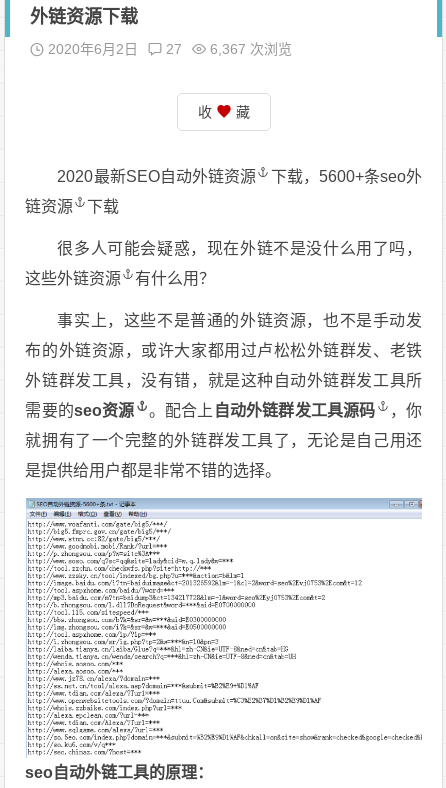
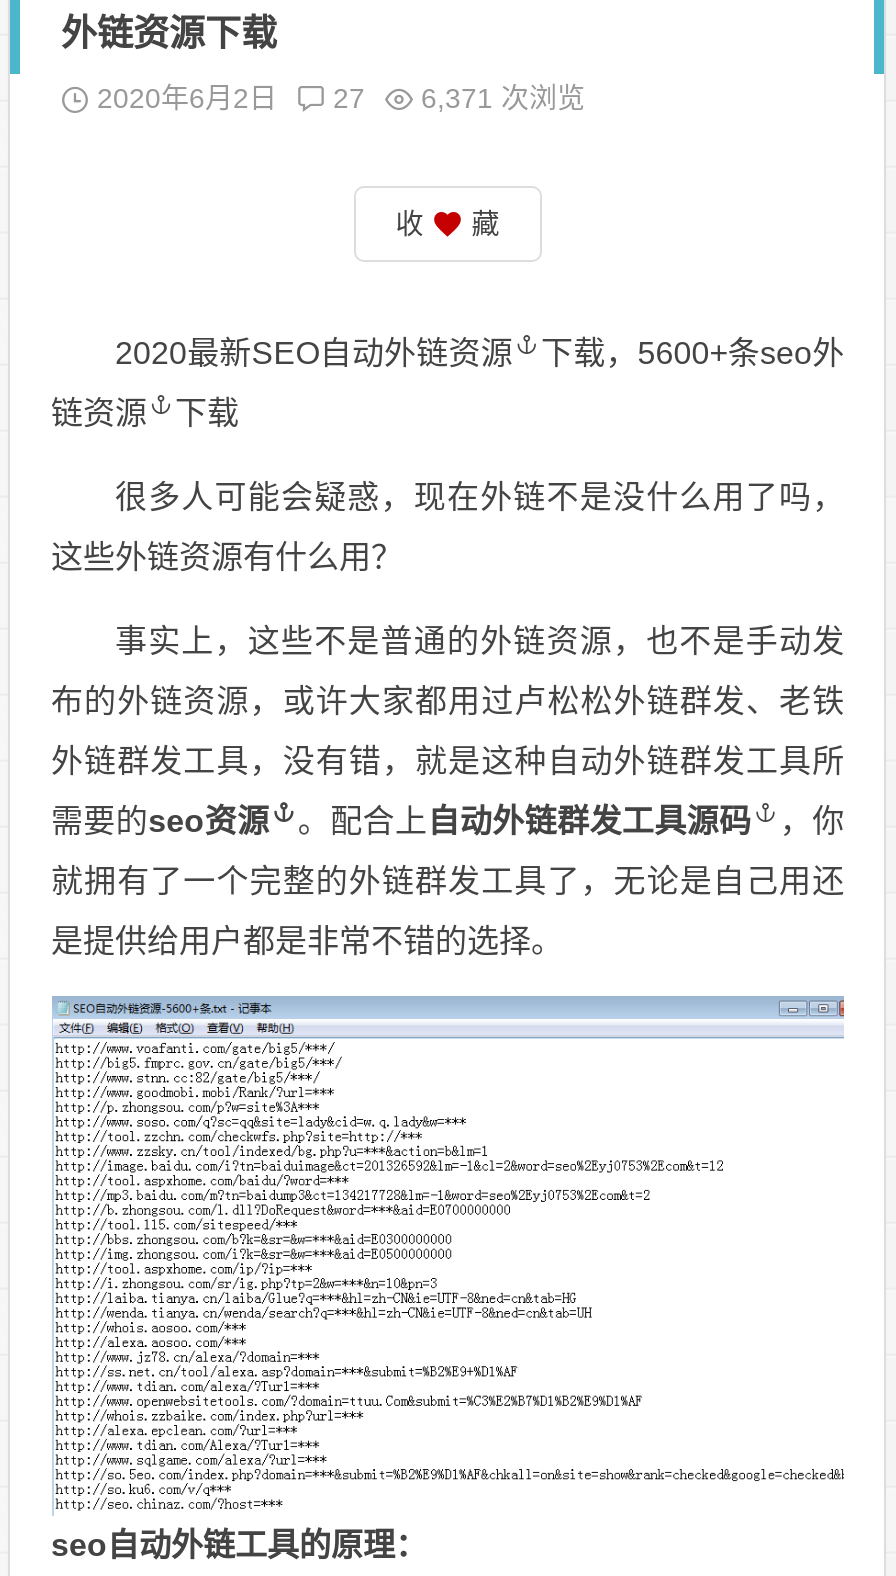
[44,41,292,57] 2020年6月2日 27 6,367 次浏览 -> [89,82,585,114] 2020年6月2日 27 6,371 次浏览

